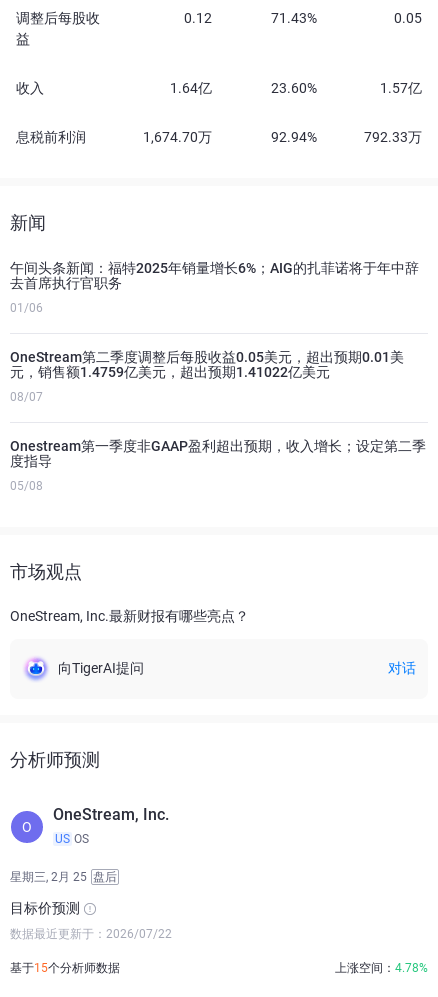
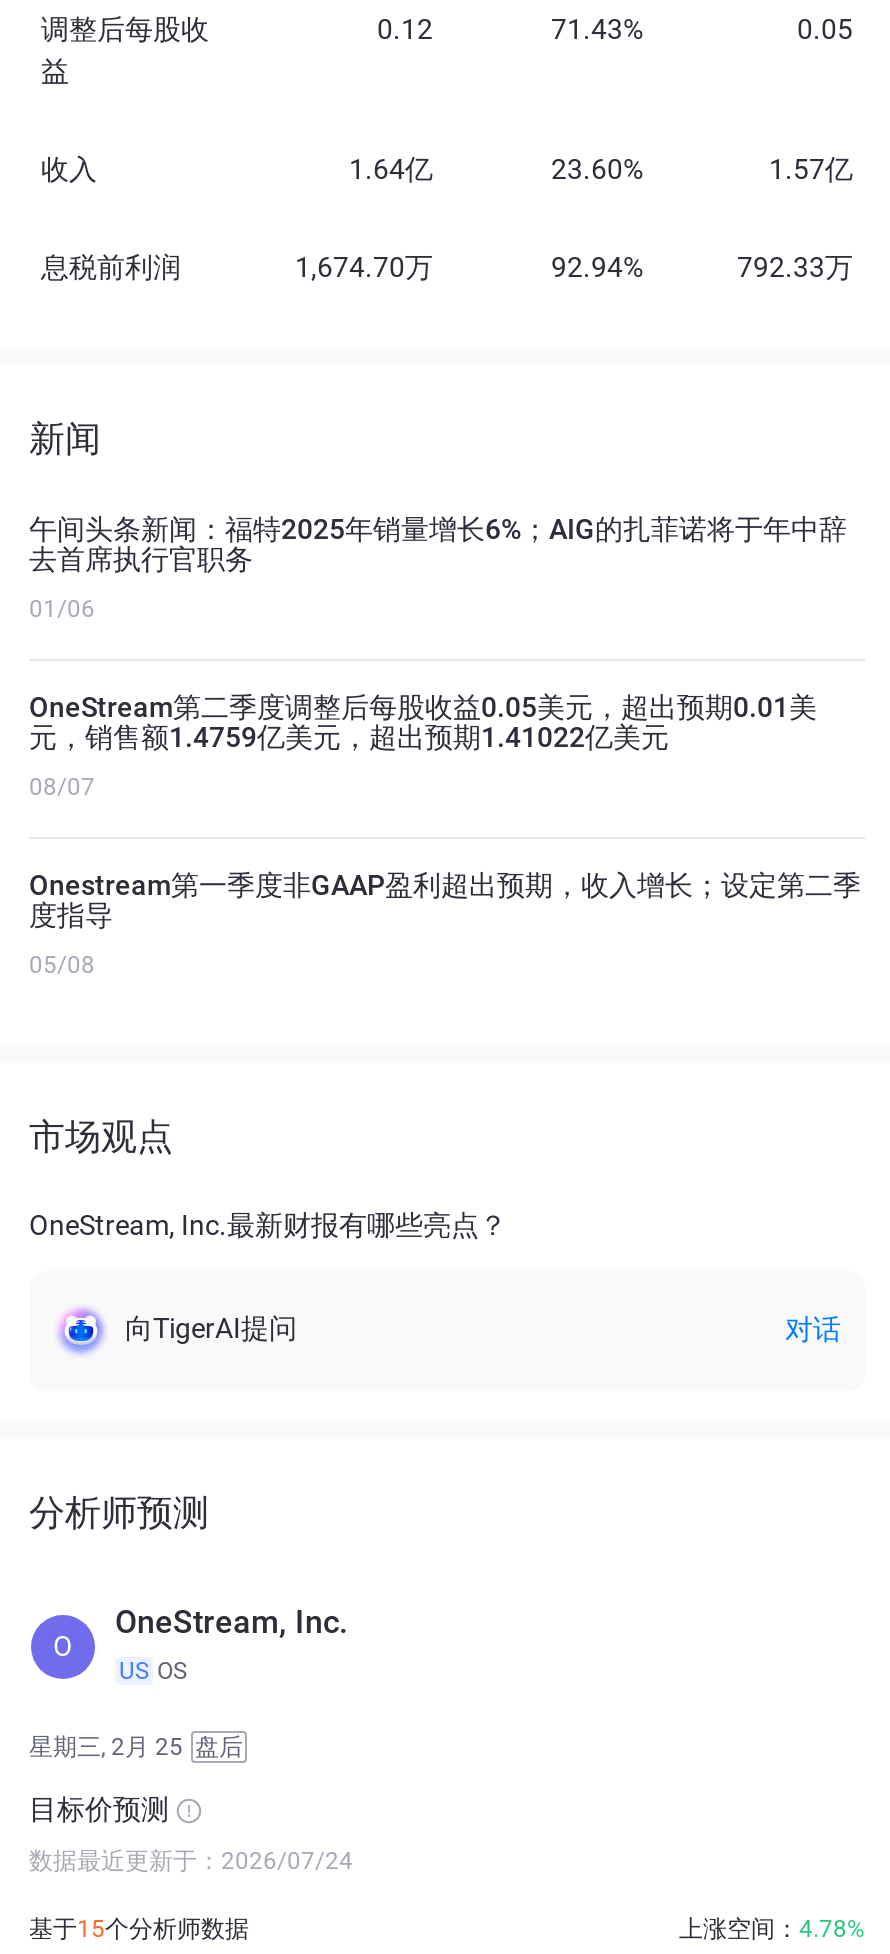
[10,927,172,941] 数据最近更新于：2026/07/22 -> [29,1847,353,1875] 数据最近更新于：2026/07/24

